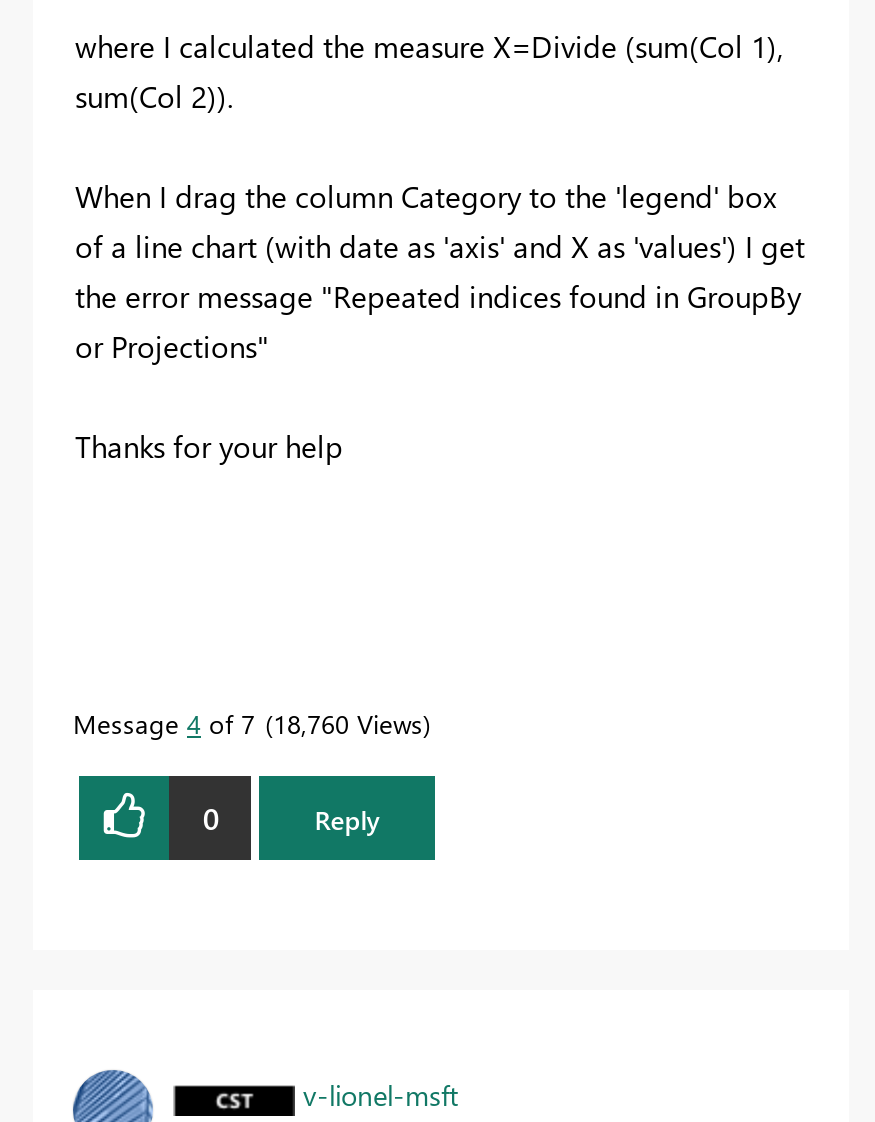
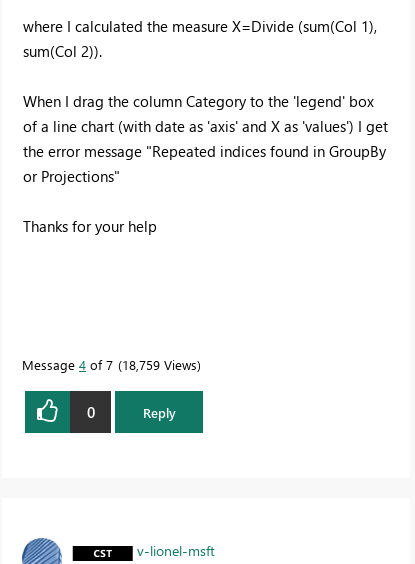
[73,706,423,740] Message 4 of 7 18,760 Views -> [22,356,197,373] Message 4 of 7 18,759 Views

